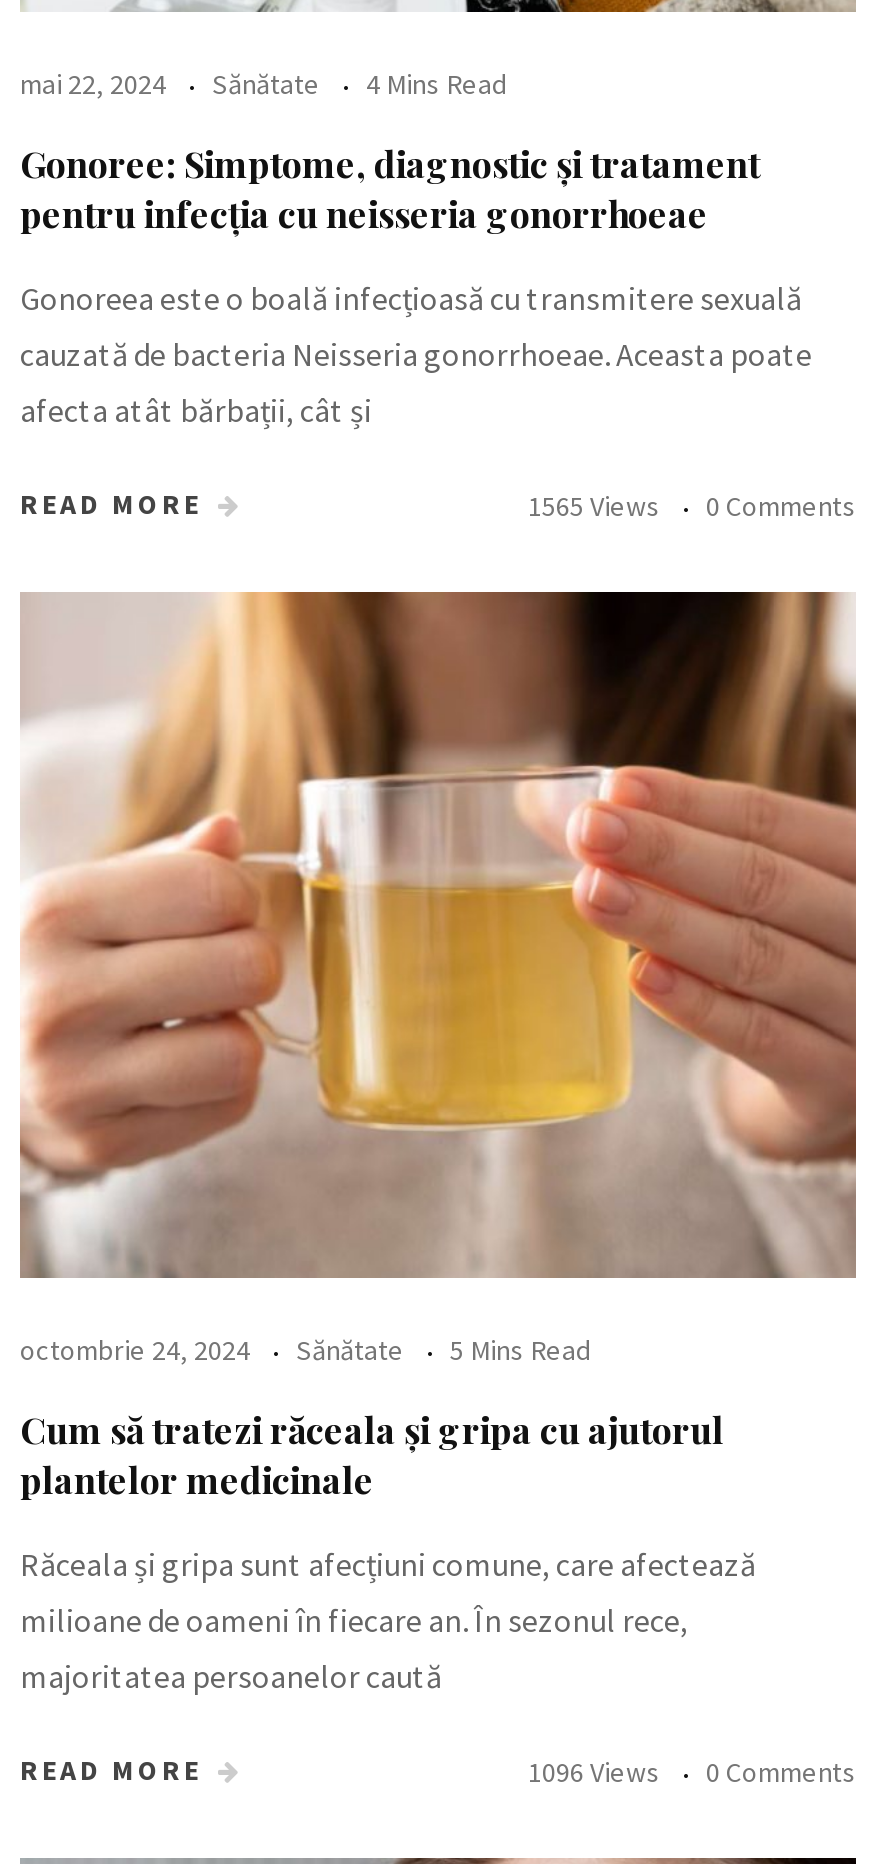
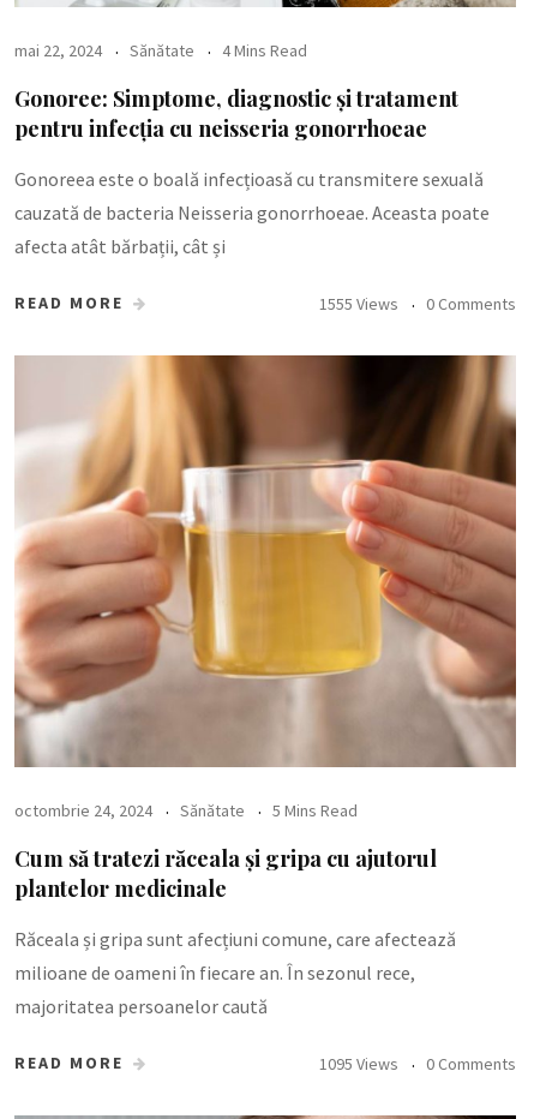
[528,487,856,523] 1565 Views 0 Comments -> [319,293,516,314] 1555 Views 0 Comments
[528,1753,856,1789] 1096 Views 0 Comments -> [319,1053,516,1074] 1095 Views 0 Comments

